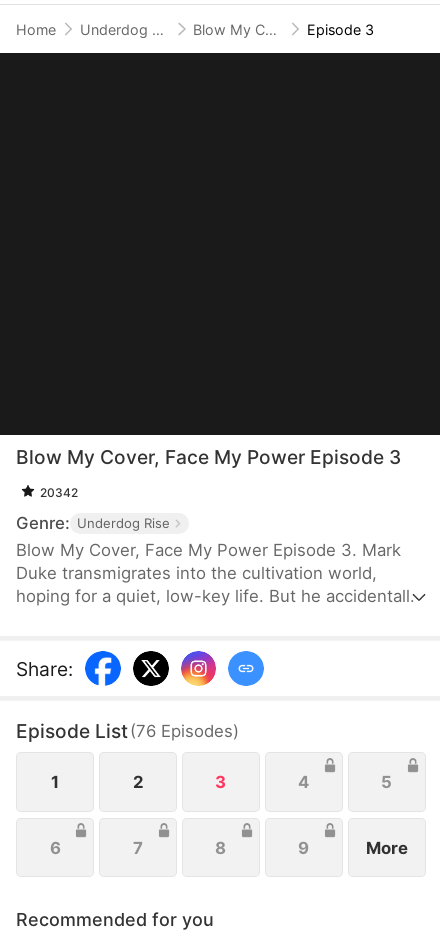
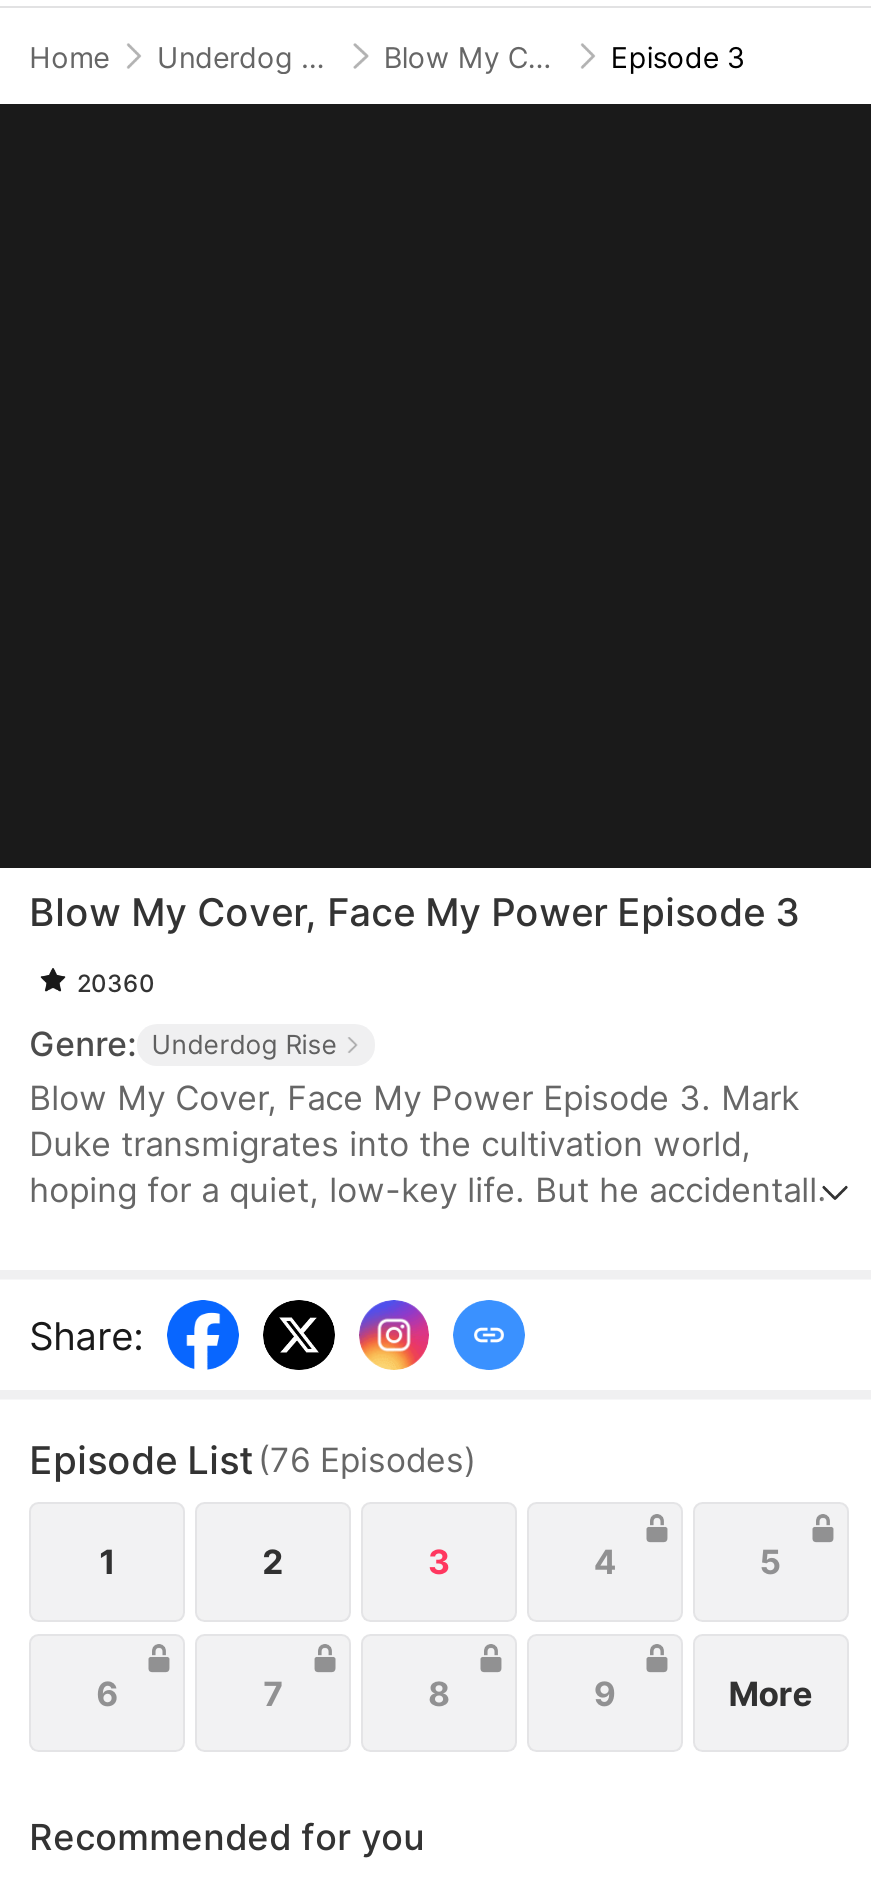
[40,485,78,500] 20342 -> [77,967,155,997] 20360

